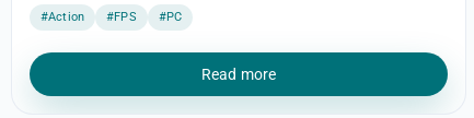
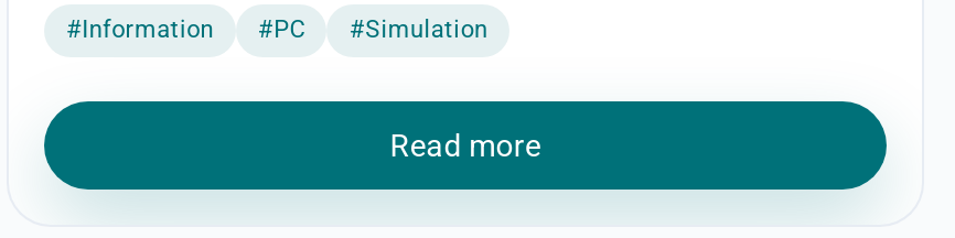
[41,9,137,23] #Action | #FPS -> [66,17,214,45] #Information
none -> [349,17,488,45] #Simulation

